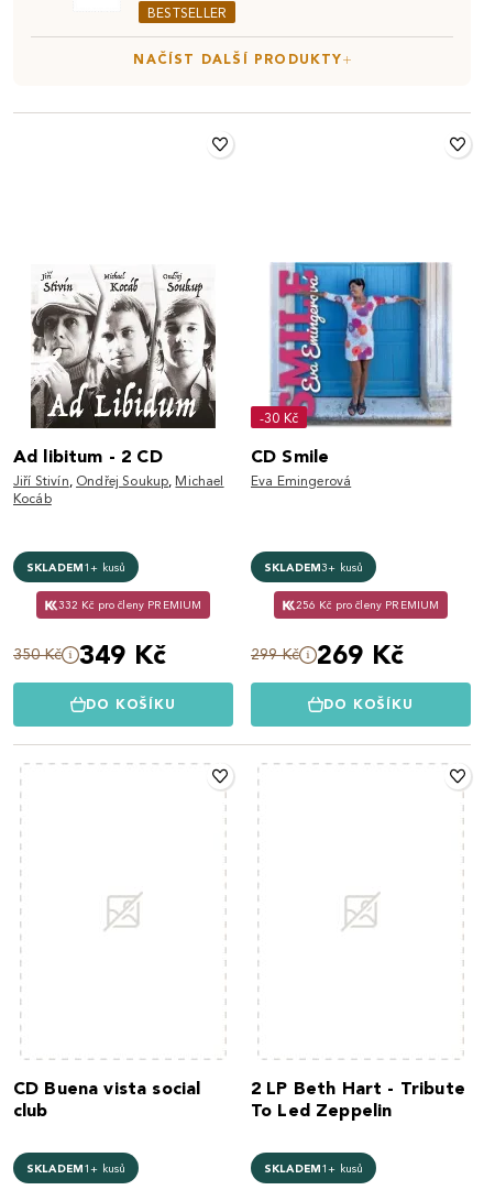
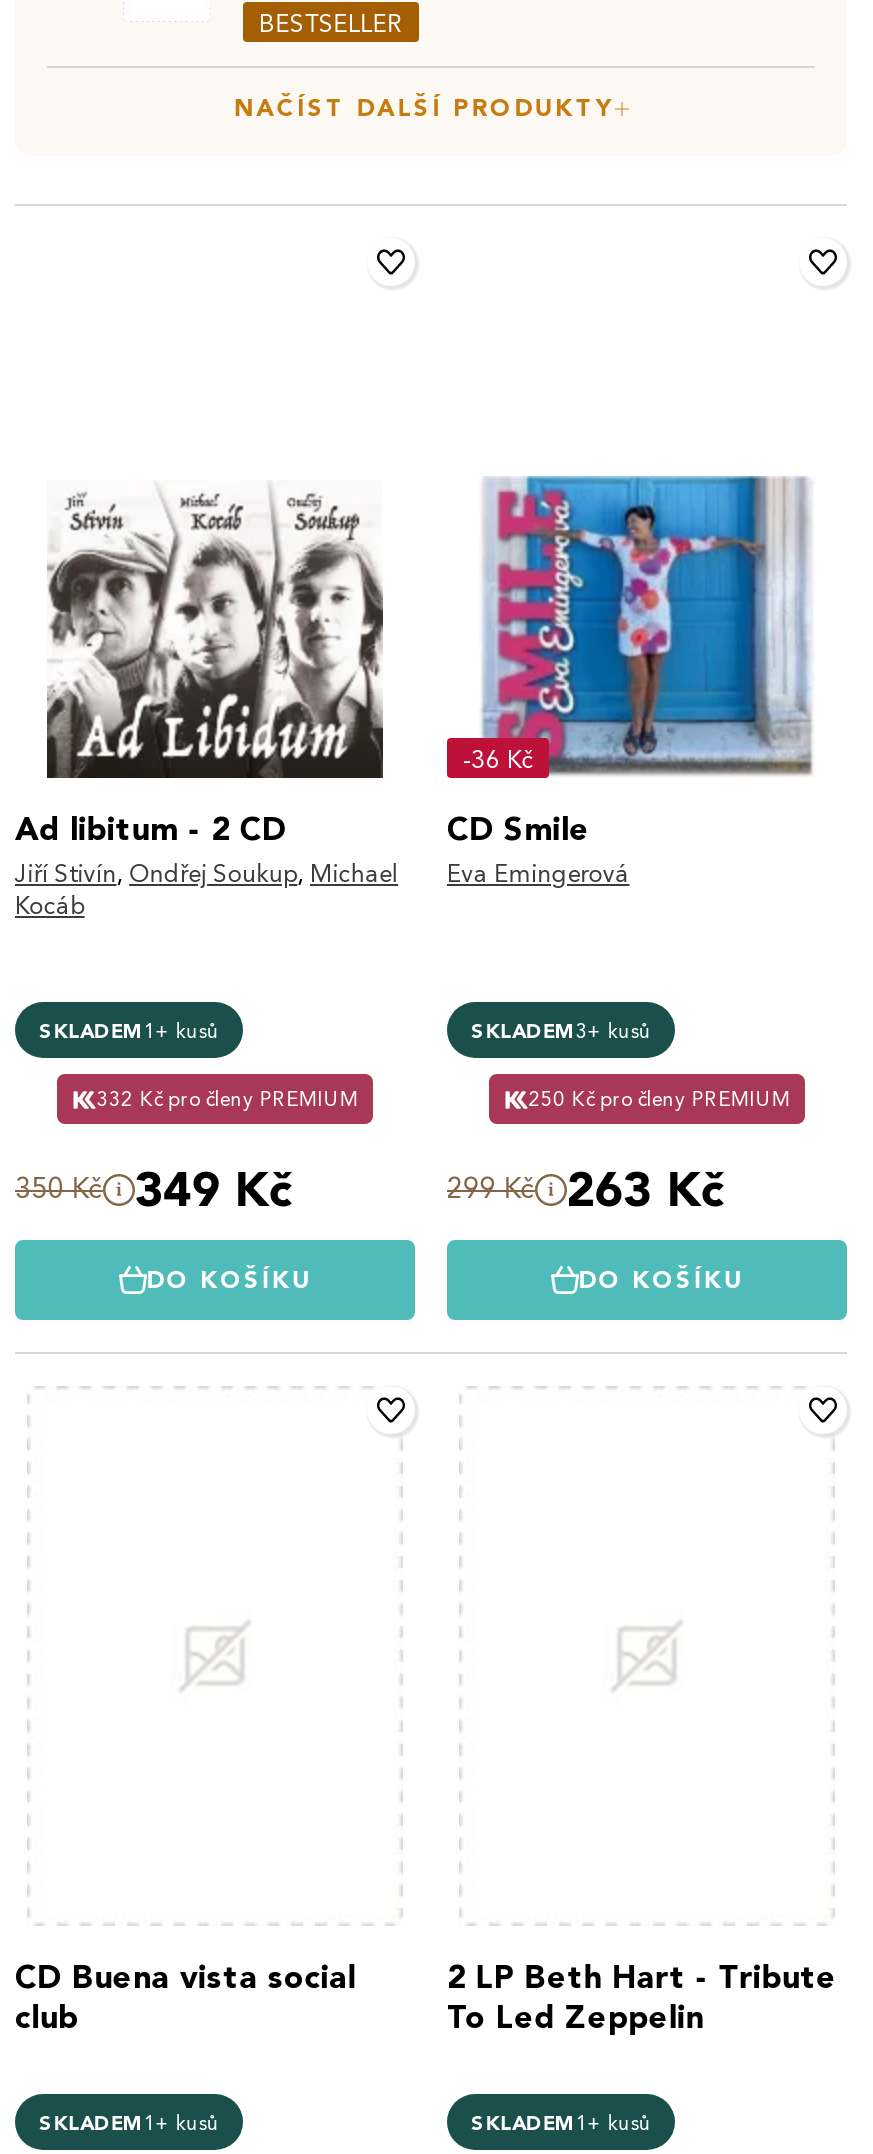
[260,409,299,425] -30 Kč -> [463,743,534,773] -36 Kč
[295,598,439,612] 256 Kč pro členy PREMIUM -> [528,1086,790,1112] 250 Kč pro členy PREMIUM
[251,638,404,670] 299 Kč 269 Kč -> [447,1160,725,1218] 299 Kč 263 Kč

